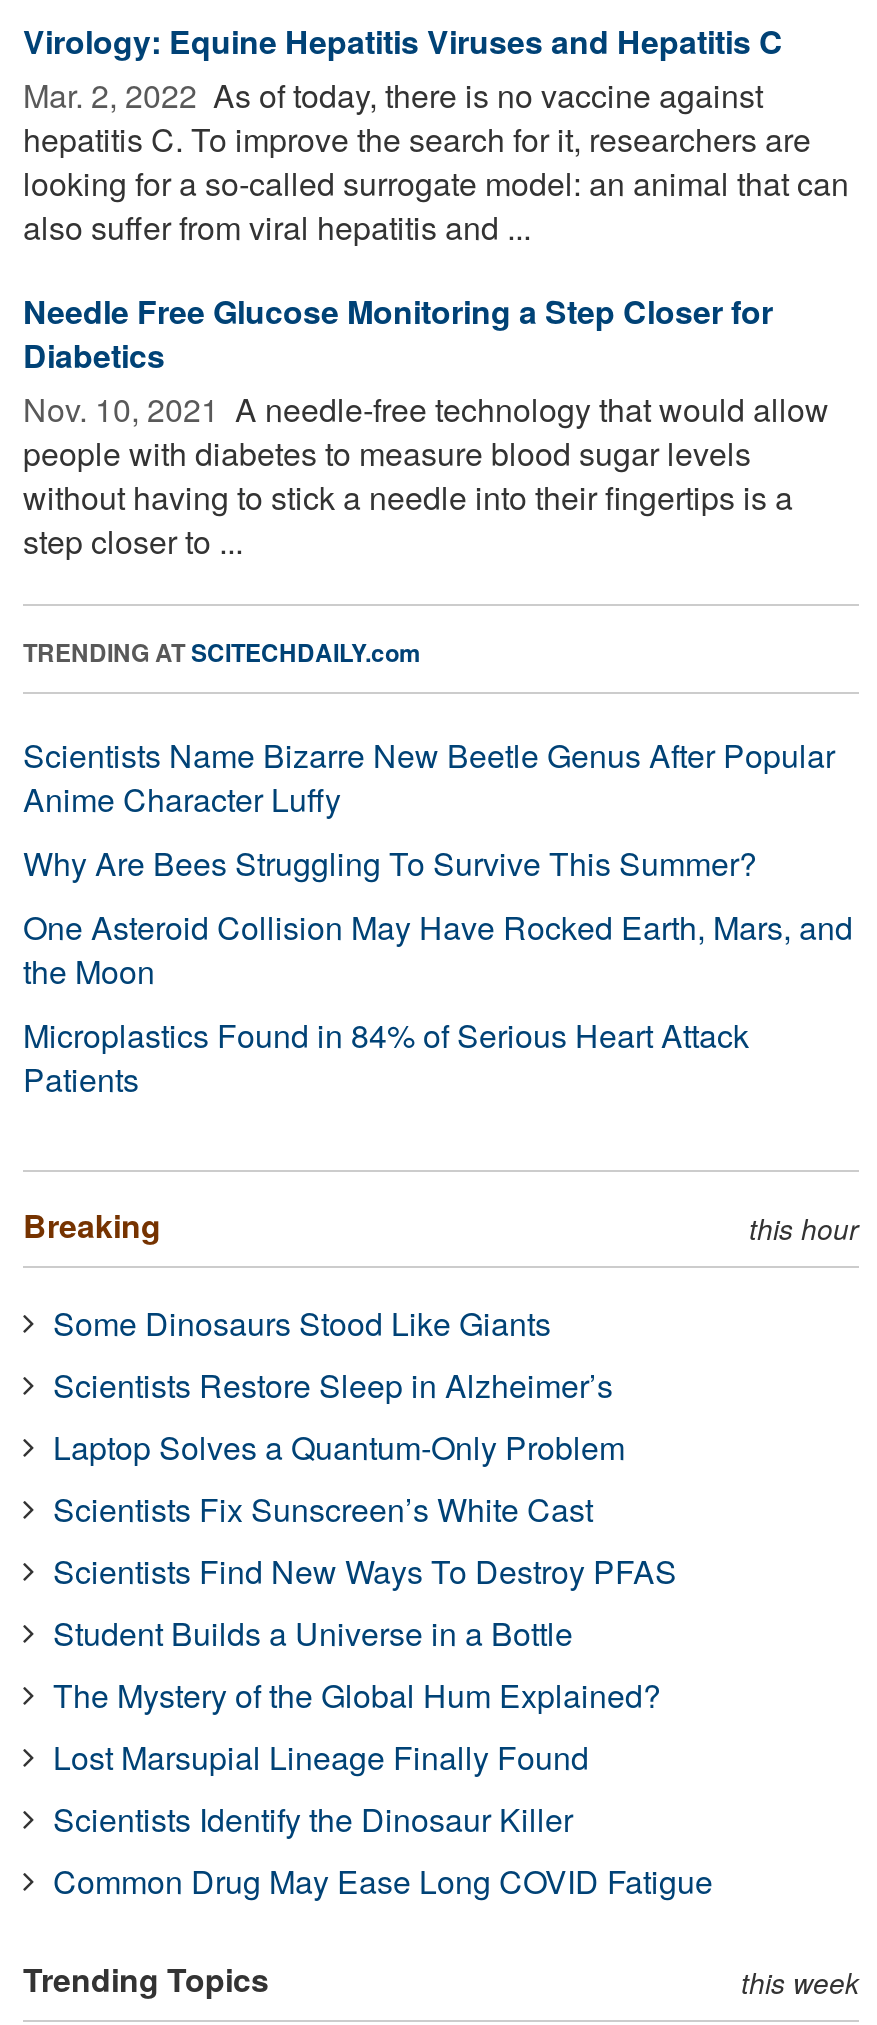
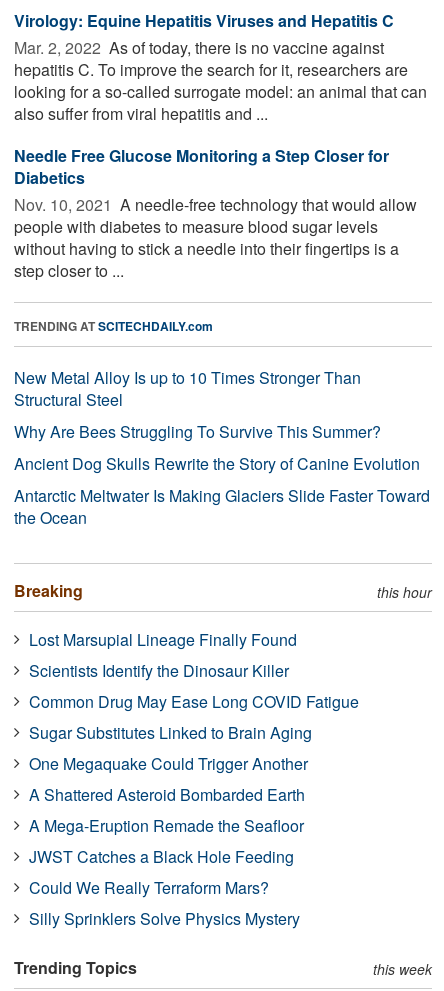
[23,732,835,822] Scientists Name Bizarre New Beetle Genus After Popular | Anime Character Luffy -> [14,366,361,411] New Metal Alloy Is up to 10 Times Stronger Than | Structural Steel
[23,904,853,1102] One Asteroid Collision May Have Rocked Earth, Mars, and | the Moon | Microplastics Found in 84% of Serious Heart Attack | Patients -> [14,452,430,529] Ancient Dog Skulls Rewrite the Story of Canine Evolution | Antarctic Meltwater Is Making Glaciers Slide Faster Toward | the Ocean
[53,1300,677,1718] Some Dinosaurs Stood Like Giants | Scientists Restore Sleep in Alzheimer’s | Laptop Solves a Quantum-Only Problem | Scientists Fix Sunscreen’s White Cast | Scientists Find New Ways To Destroy PFAS | Student Builds a Universe in a Bottle | The Mystery of the Global Hum Explained? -> none
moved [53,1734,713,1904] -> [29,628,359,713]: Lost Marsupial Lineage Finally Found | Scientists Identify the Dinosaur Killer | Common Drug May Ease Long COVID Fatigue
none -> [29,721,312,930] Sugar Substitutes Linked to Brain Aging | One Megaquake Could Trigger Another | A Shattered Asteroid Bombarded Earth | A Mega-Eruption Remade the Seafloor | JWST Catches a Black Hole Feeding | Could We Really Terraform Mars? | Silly Sprinklers Solve Physics Mystery

